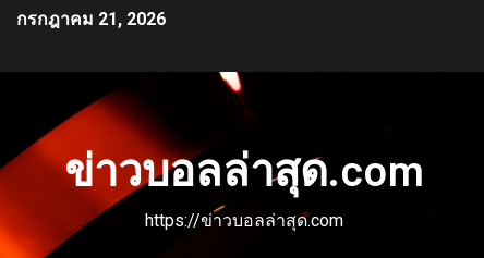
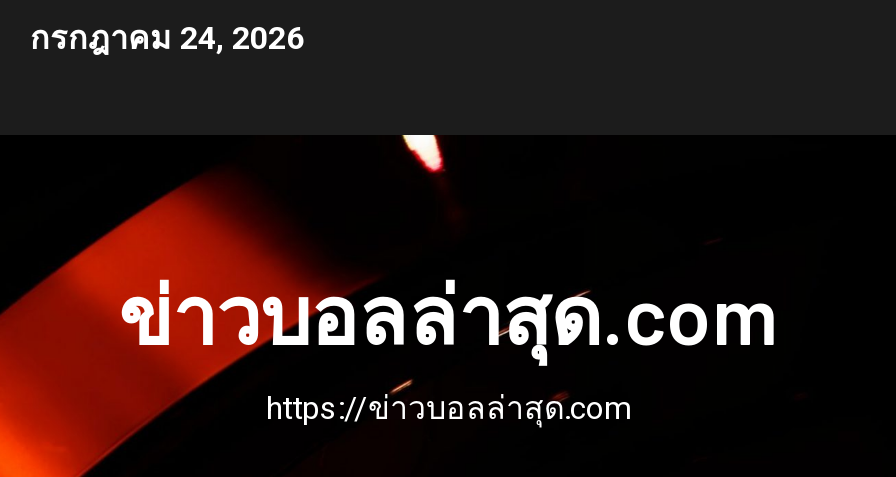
[16,9,166,30] กรกฎาคม 21, 2026 -> [30,20,304,58] กรกฎาคม 24, 2026

